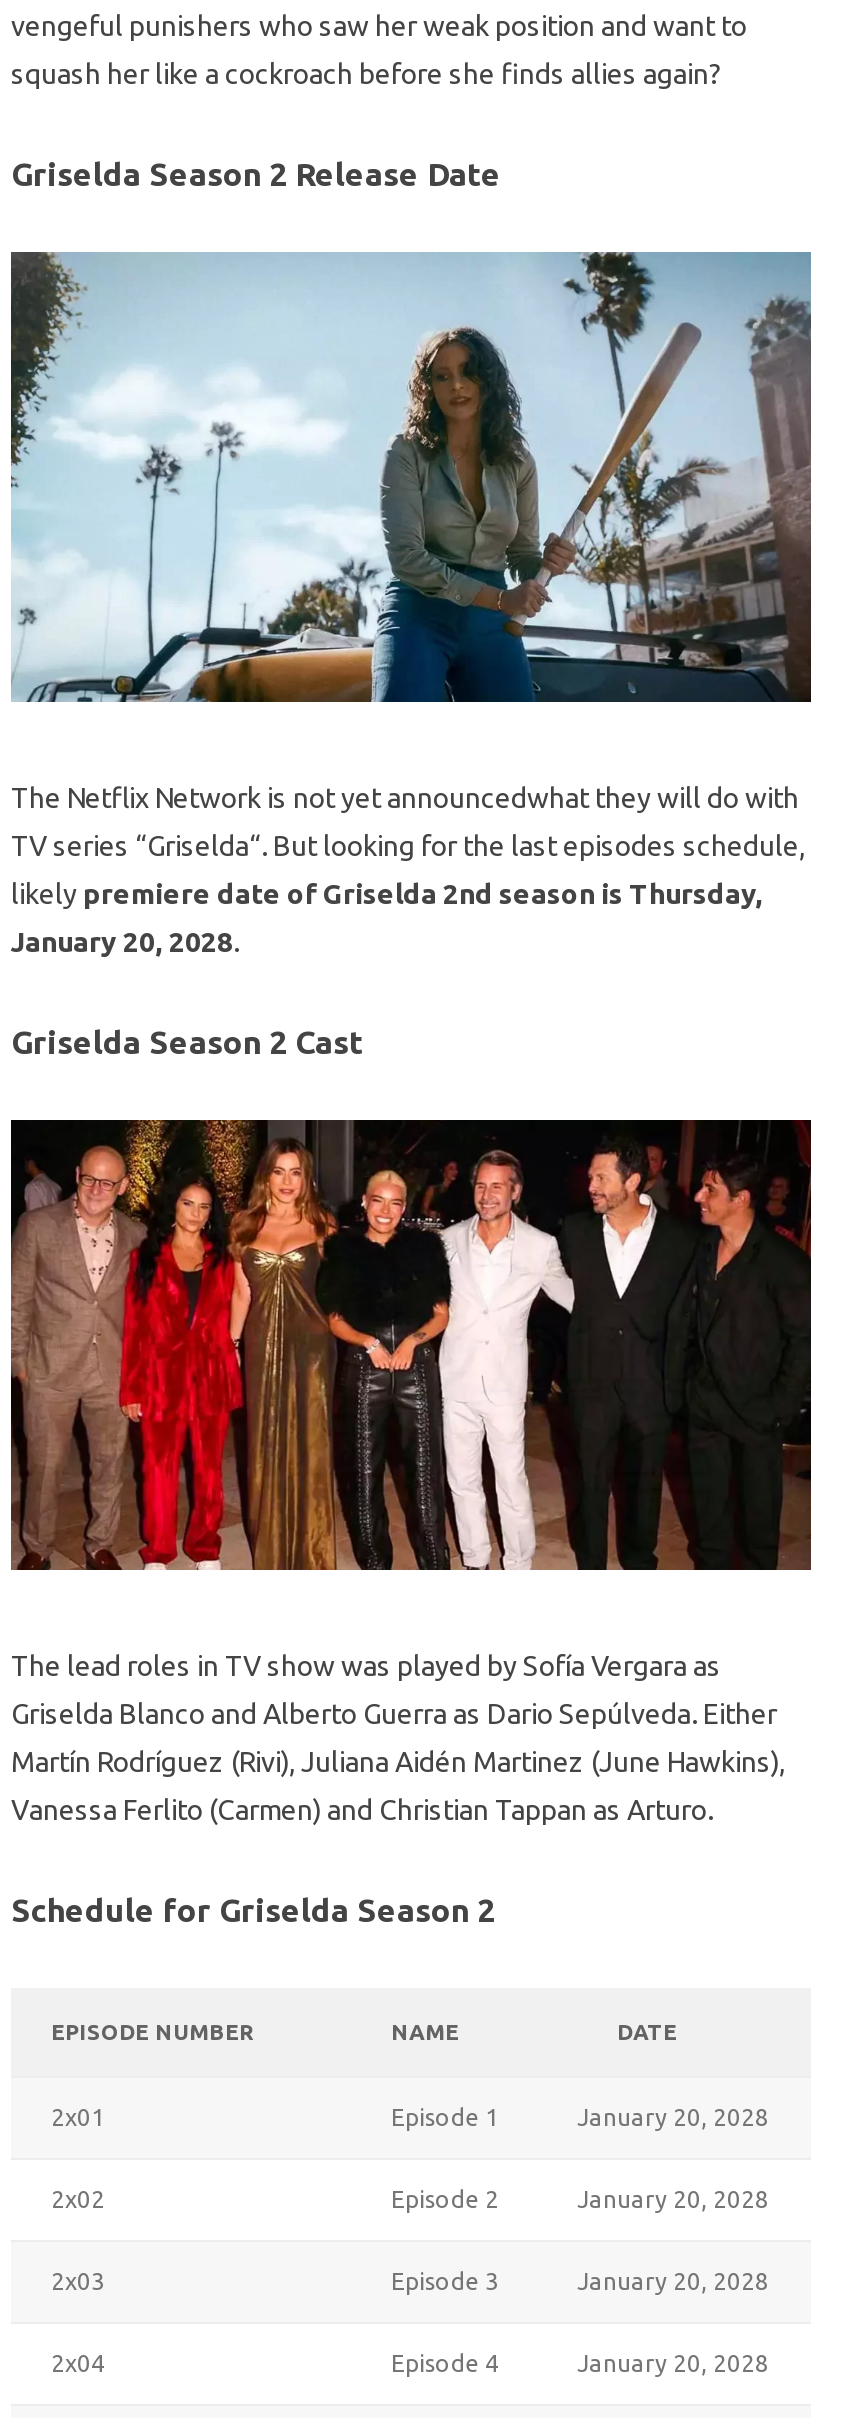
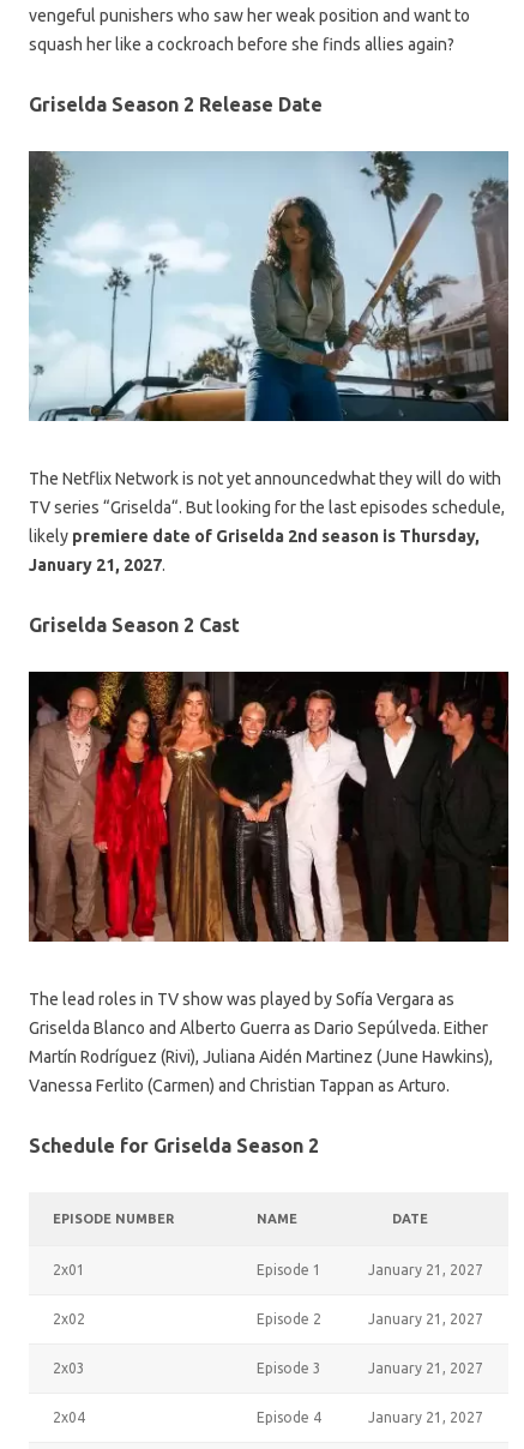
[11,926,239,958] January 20, 2028. -> [29,555,165,575] January 21, 2027.
[577,2104,769,2130] January 20, 2028 -> [368,1262,483,1277] January 21, 2027
[577,2186,769,2212] January 20, 2028 -> [368,1311,483,1327] January 21, 2027
[577,2268,769,2294] January 20, 2028 -> [368,1360,483,1376] January 21, 2027
[577,2350,769,2376] January 20, 2028 -> [368,1409,483,1425] January 21, 2027

